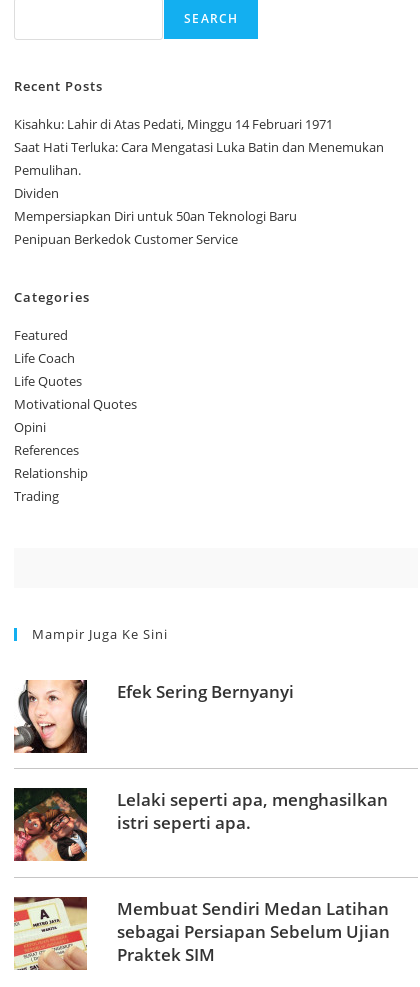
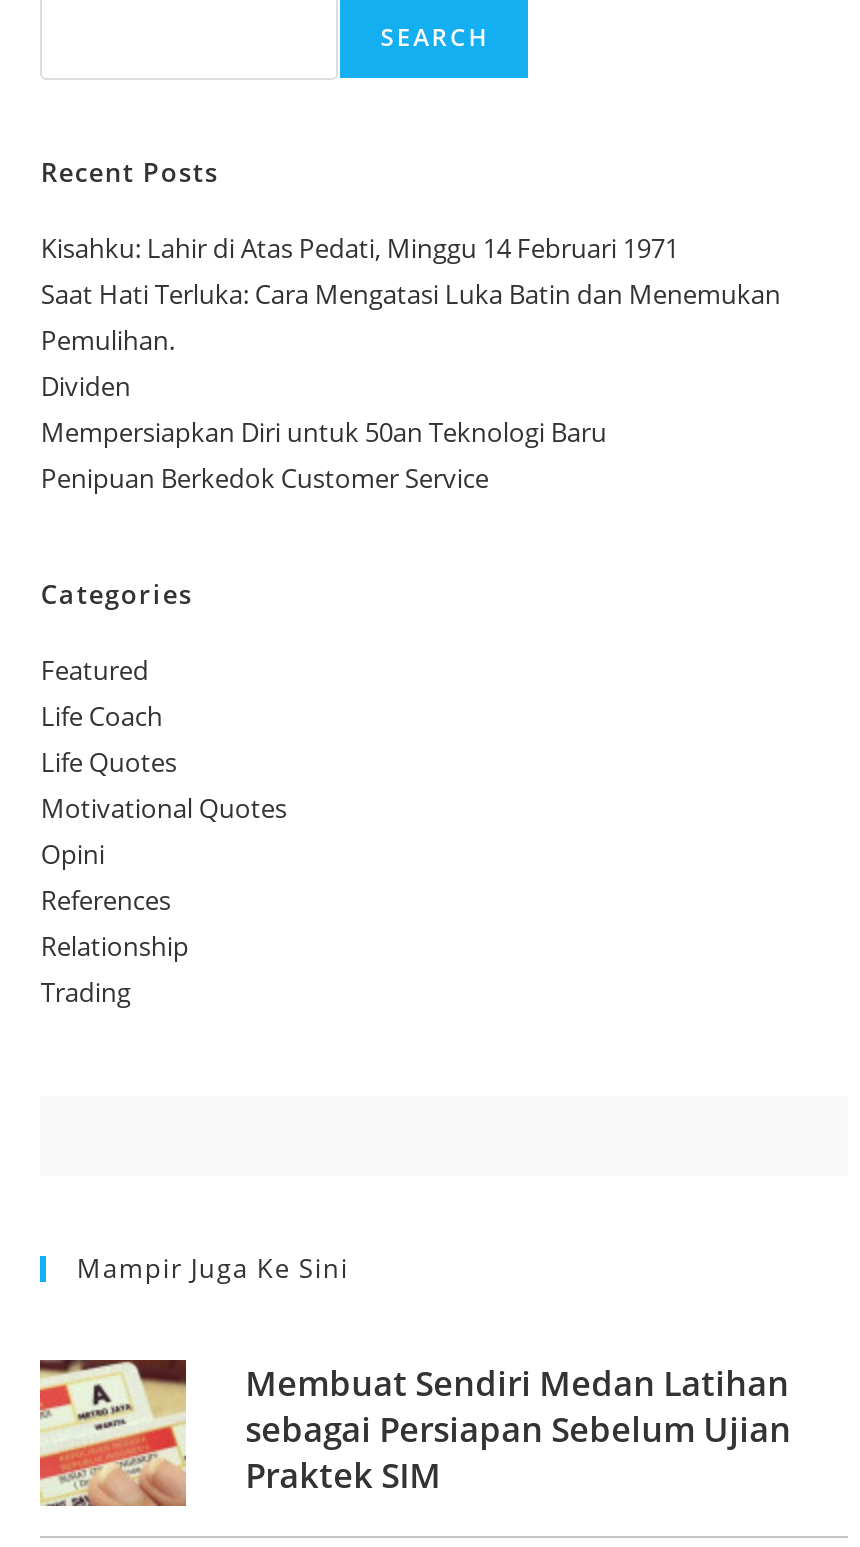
[13,679,294,754] [image] | Efek Sering Bernyanyi -> none
[13,787,388,862] [image] | Lelaki seperti apa, menghasilkan | istri seperti apa. -> none

